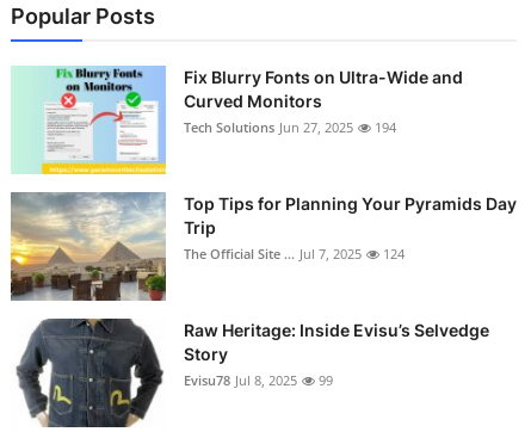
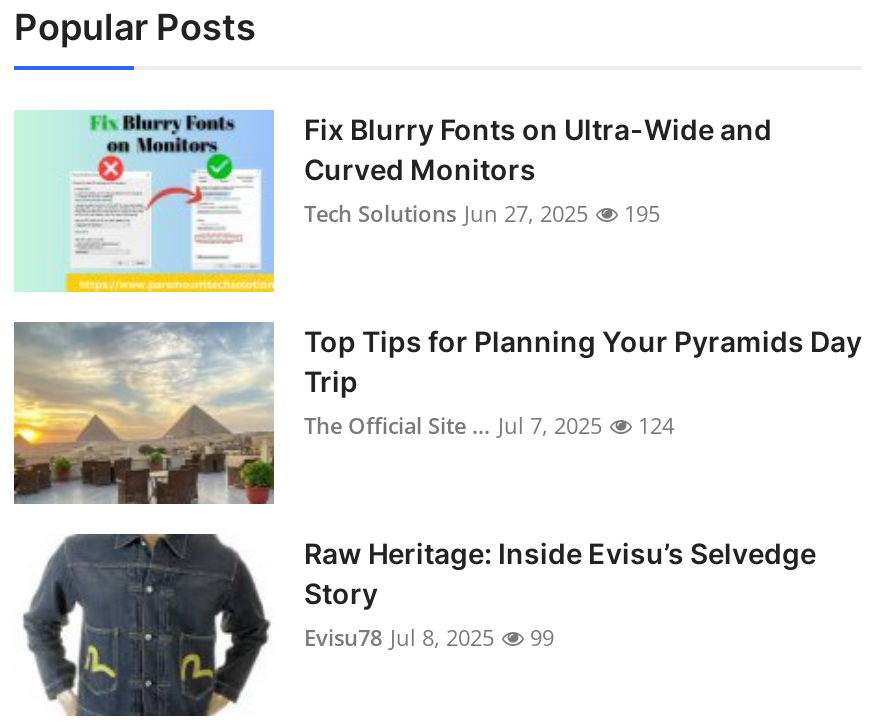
[184,119,396,137] Tech Solutions Jun 27, 2025 194 -> [304,199,660,229] Tech Solutions Jun 27, 2025 195

